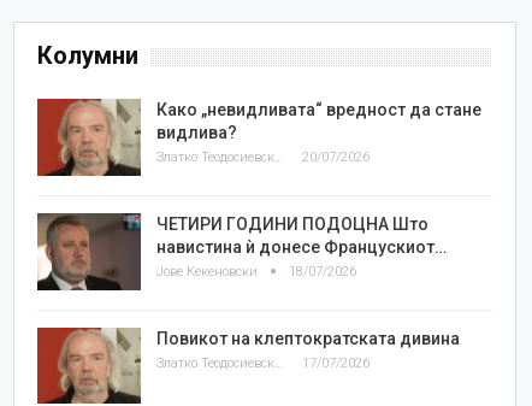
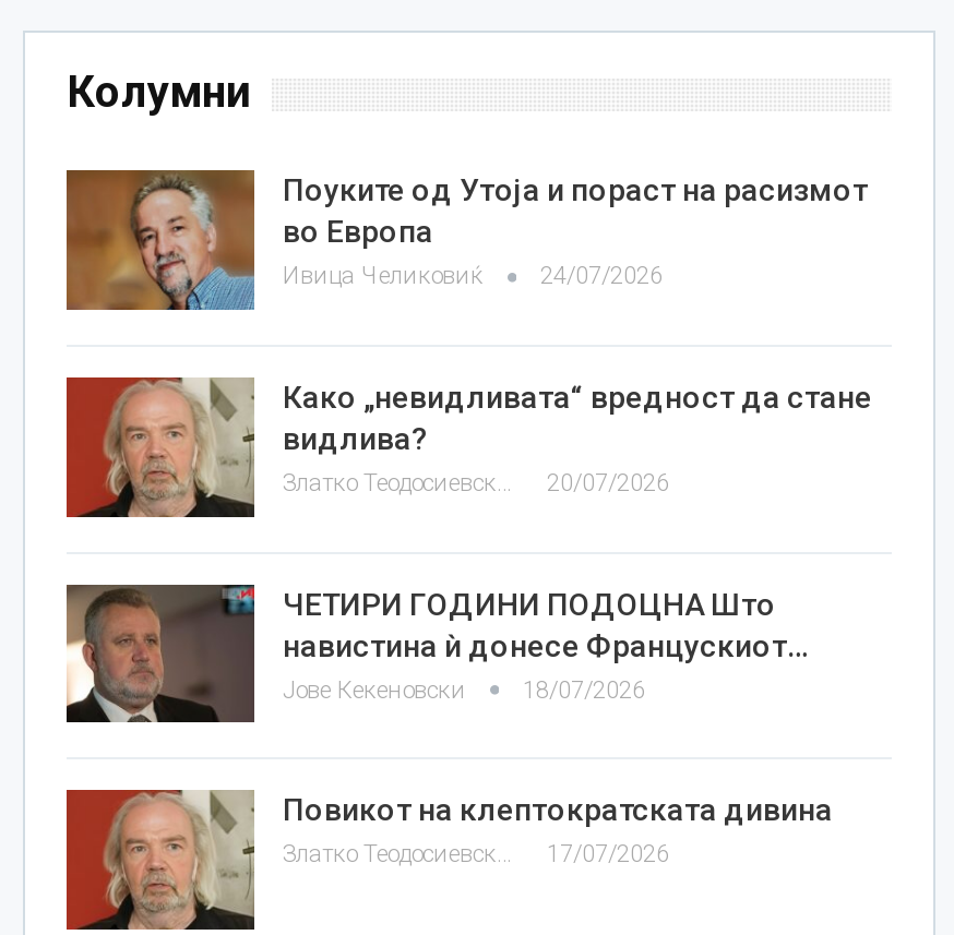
none -> [67,170,868,312] [image] | Поуките од Утоја и пораст на расизмот | во Европа | Ивица Челиковиќ | 24/07/2026

